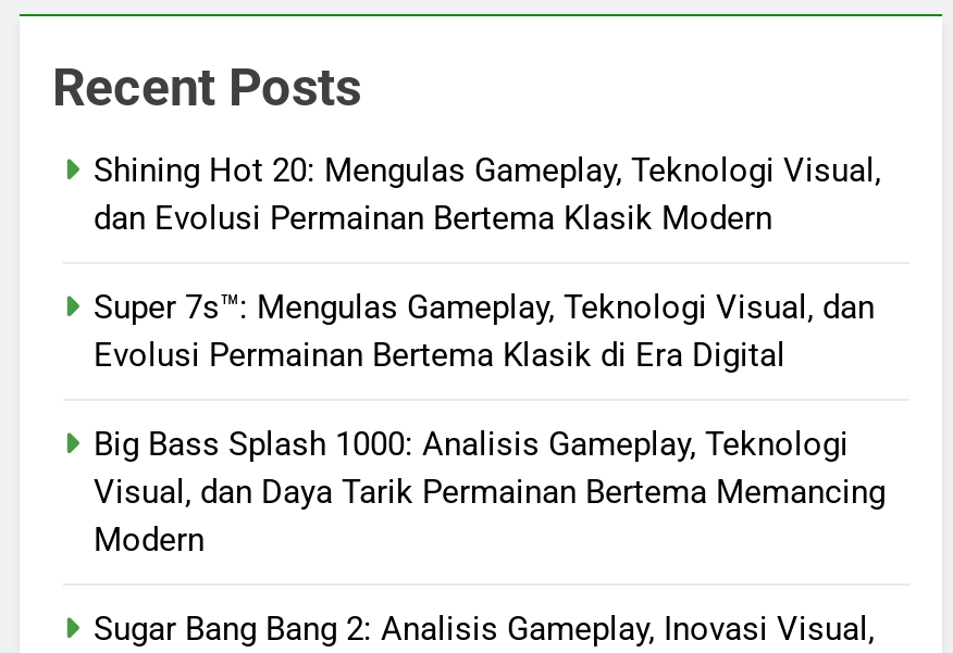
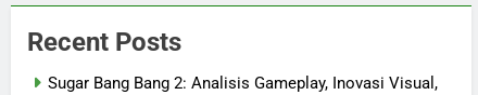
[94,151,886,560] Shining Hot 20: Mengulas Gameplay, Teknologi Visual, | dan Evolusi Permainan Bertema Klasik Modern | Super 7s™: Mengulas Gameplay, Teknologi Visual, dan | Evolusi Permainan Bertema Klasik di Era Digital | Big Bass Splash 1000: Analisis Gameplay, Teknologi | Visual, dan Daya Tarik Permainan Bertema Memancing | Modern -> none

